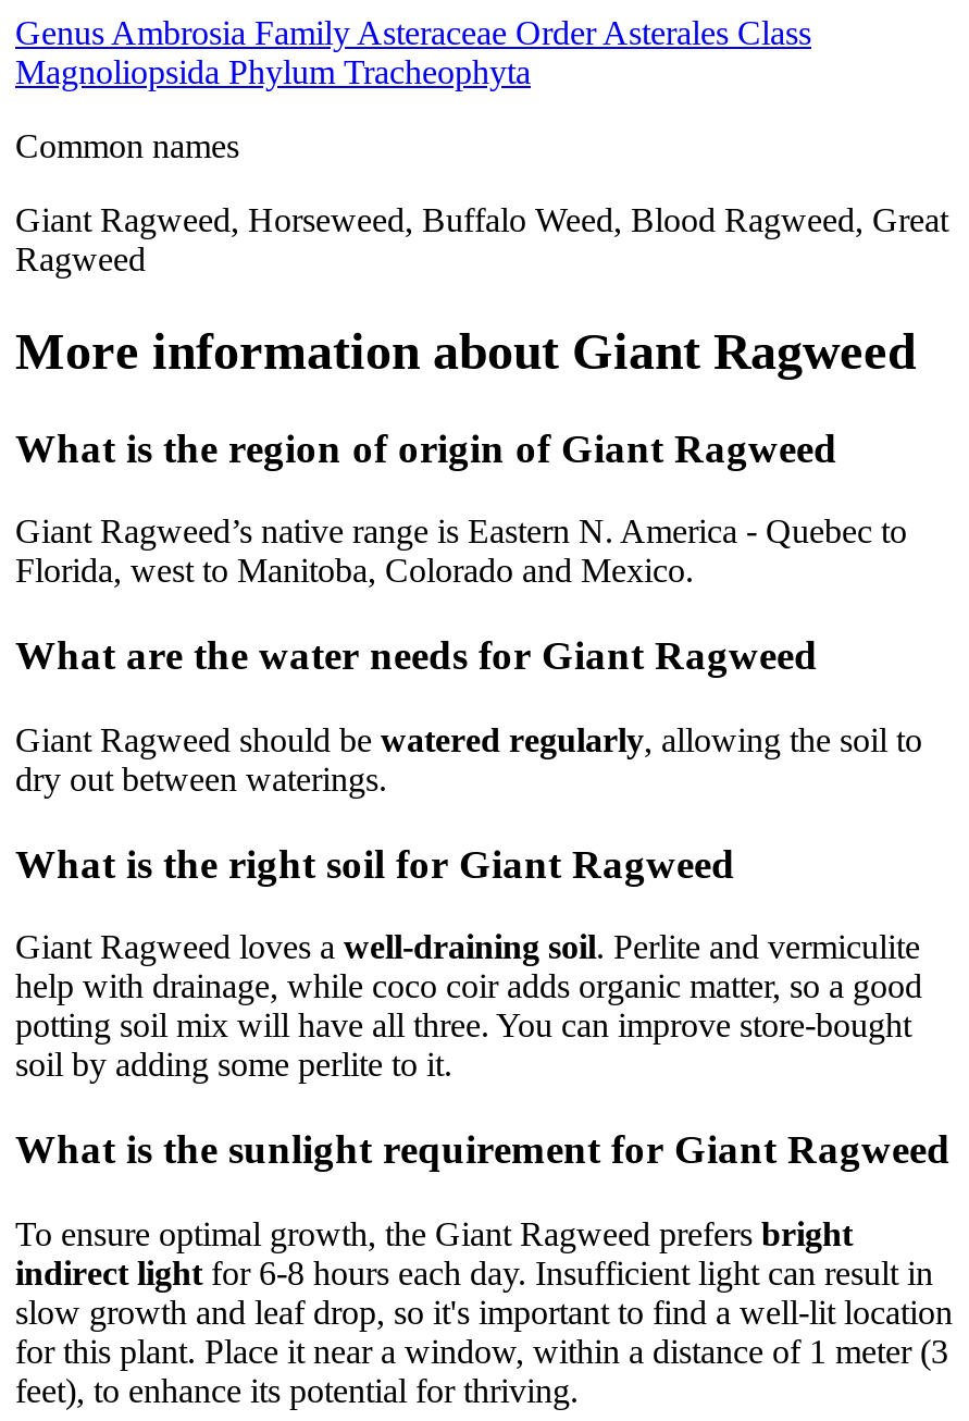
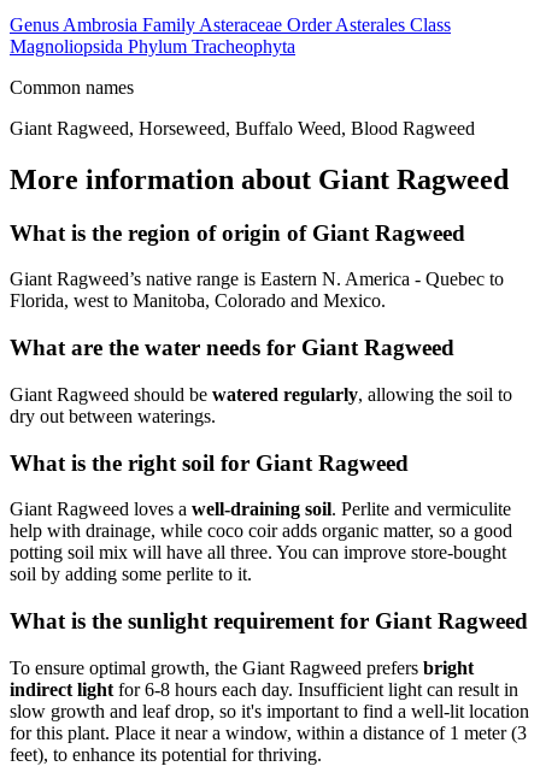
[15,201,948,277] Giant Ragweed, Horseweed, Buffalo Weed, Blood Ragweed, Great | Ragweed -> [10,118,475,138] Giant Ragweed, Horseweed, Buffalo Weed, Blood Ragweed

